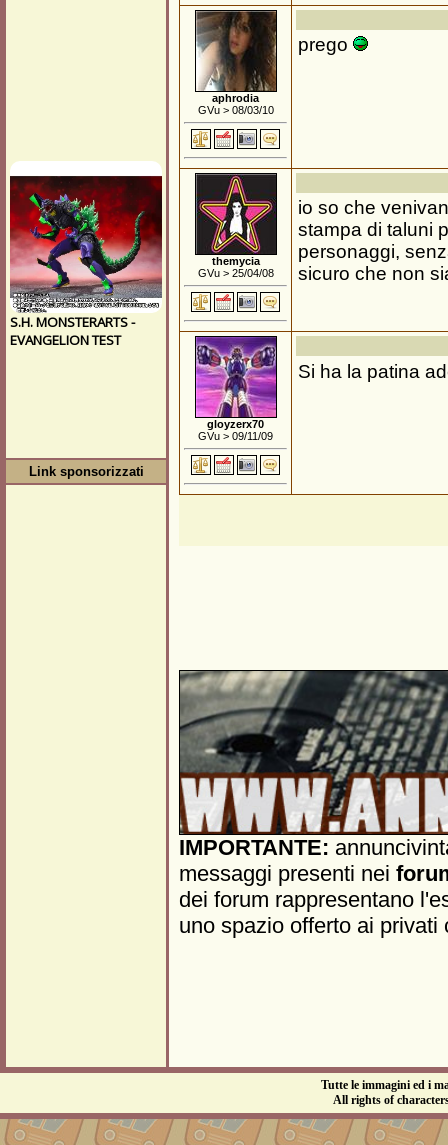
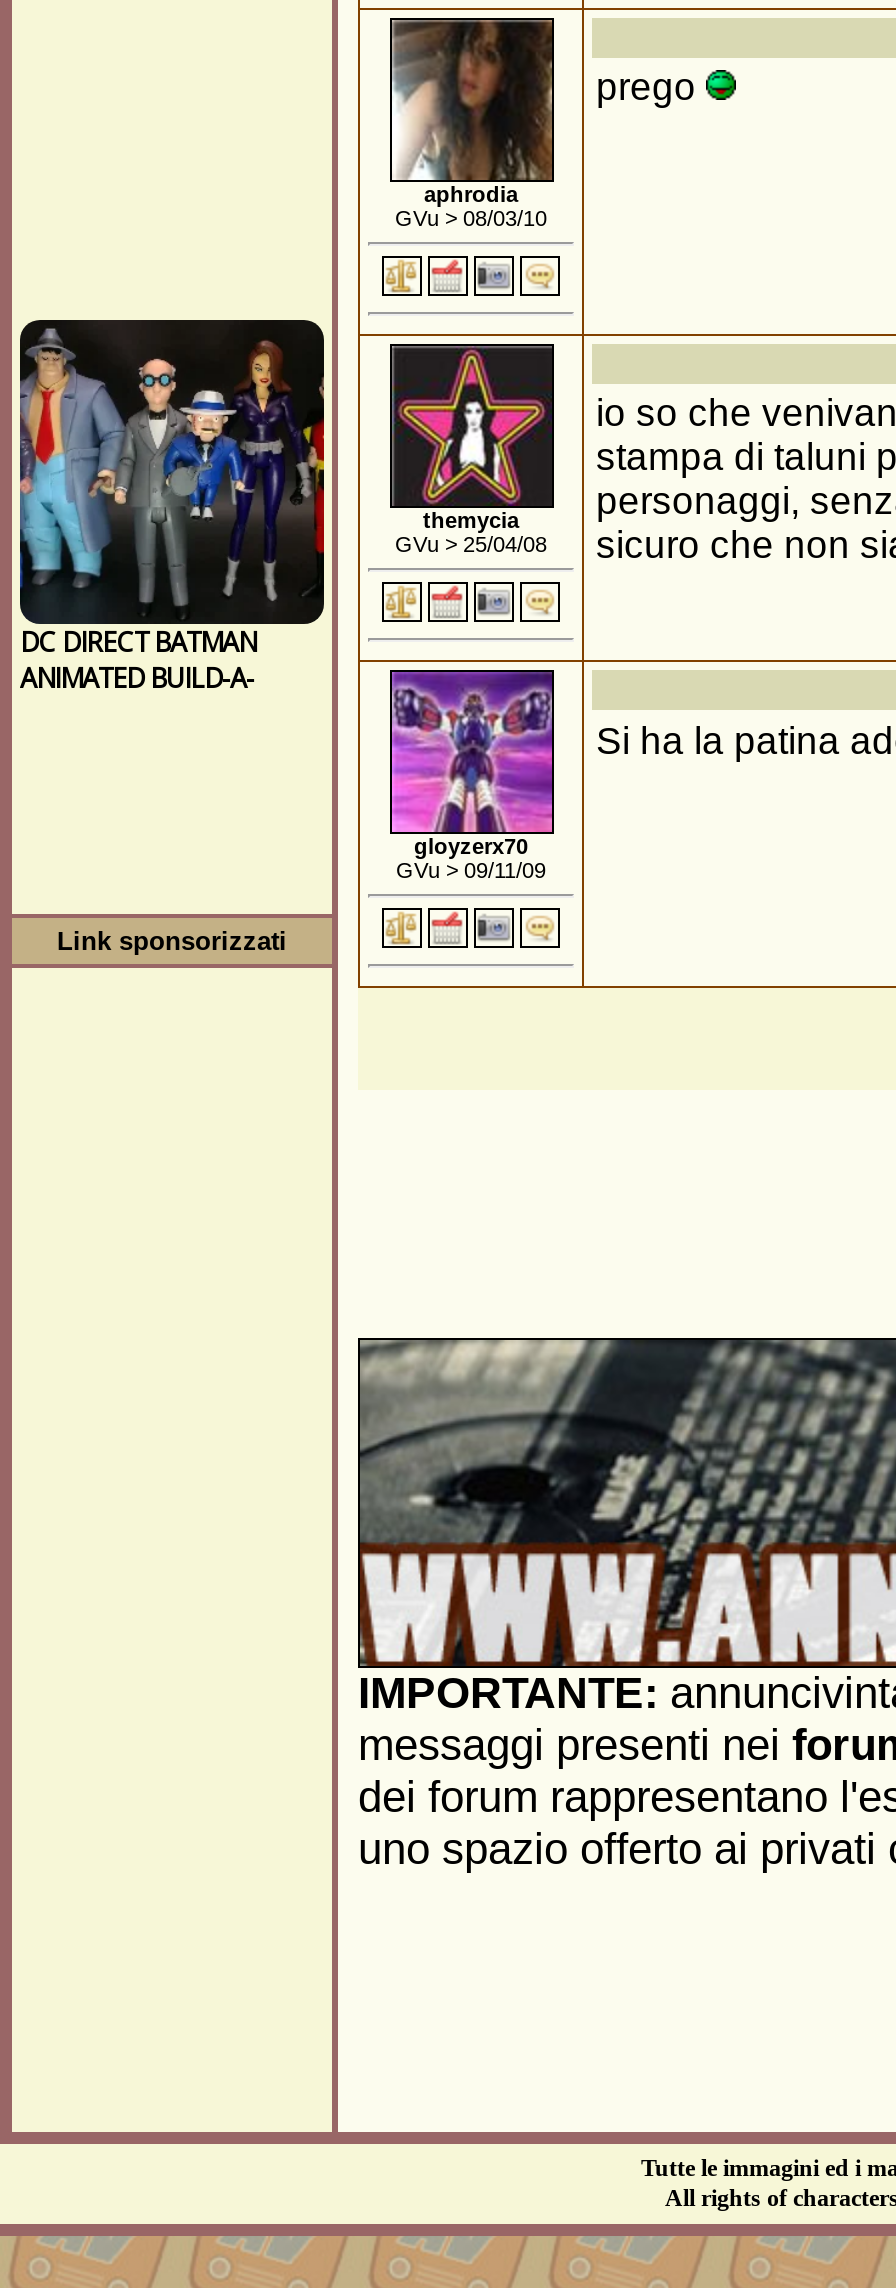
[9,161,163,327] [image] -> [18,318,326,690] [image]

